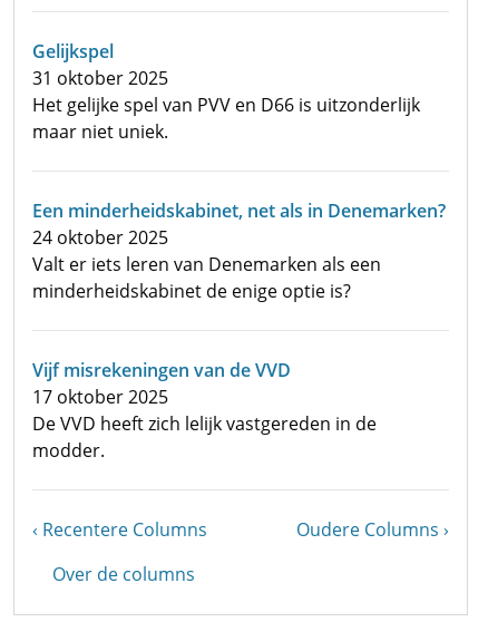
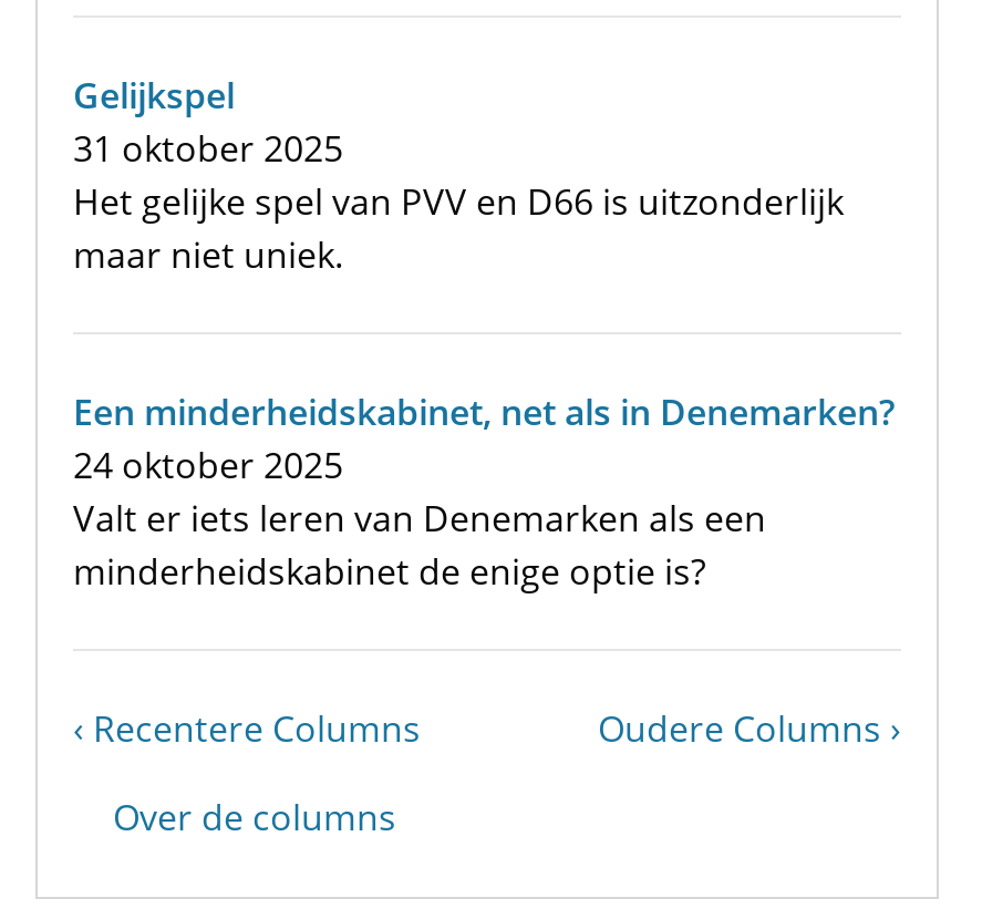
[32,358,377,463] Vijf misrekeningen van de VVD | 17 oktober 2025 | De VVD heeft zich lelijk vastgereden in de | modder. -> none

